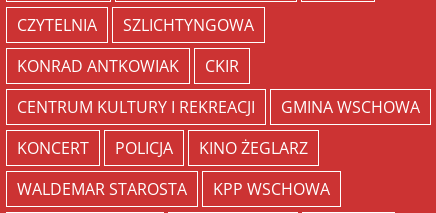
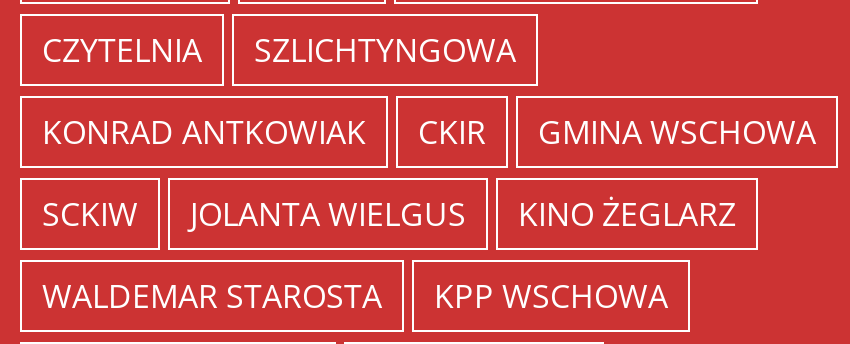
[17,95,255,117] CENTRUM KULTURY I REKREACJI -> none
[17,136,173,158] KONCERT | POLICJA -> [42,191,466,235] SCKIW | JOLANTA WIELGUS

